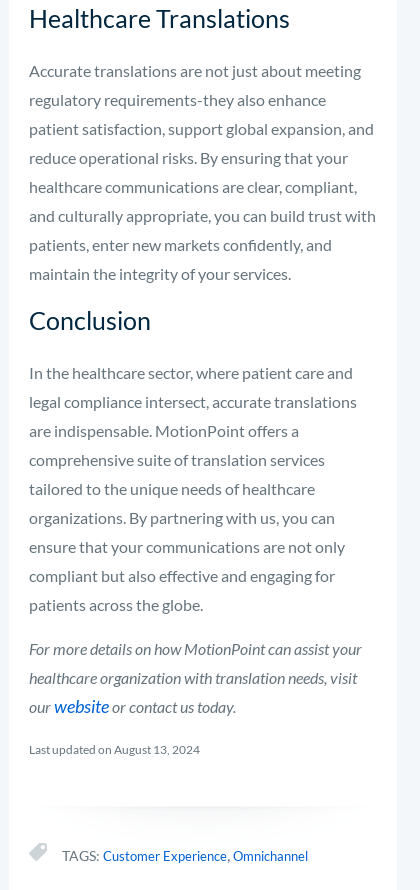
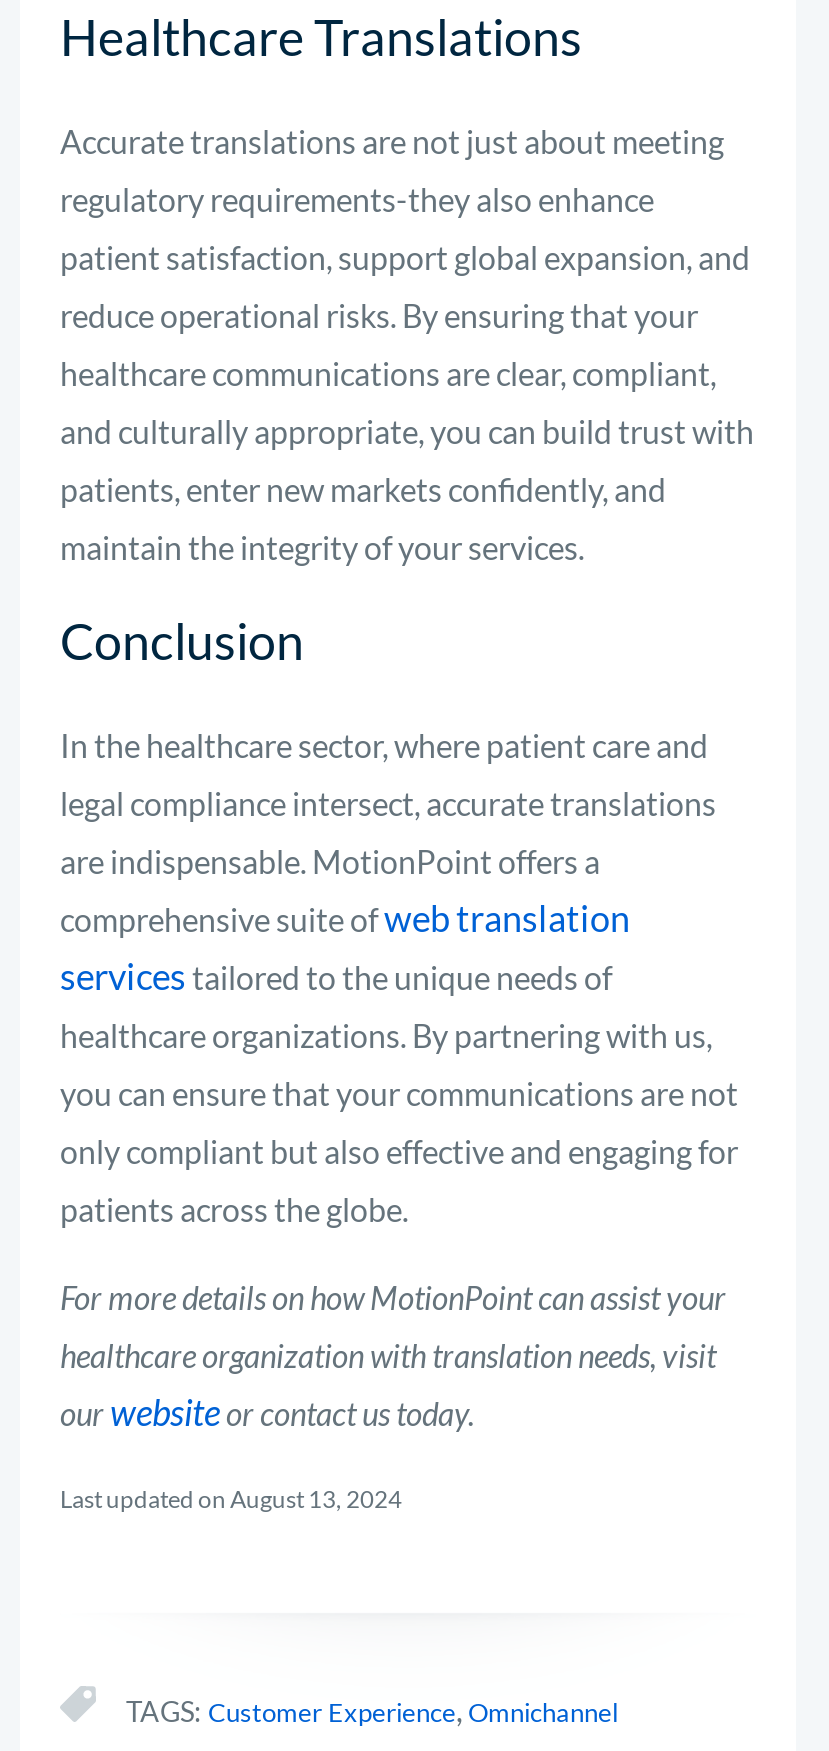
[29,450,345,585] comprehensive suite of translation services | tailored to the unique needs of healthcare | organizations. By partnering with us, you can | ensure that your communications are not only | compliant but also effective and engaging for -> [60,896,738,1170] comprehensive suite ofweb translation | services tailored to the unique needs of | healthcare organizations. By partnering with us, | you can ensure that your communications are not | only compliant but also effective and engaging for

